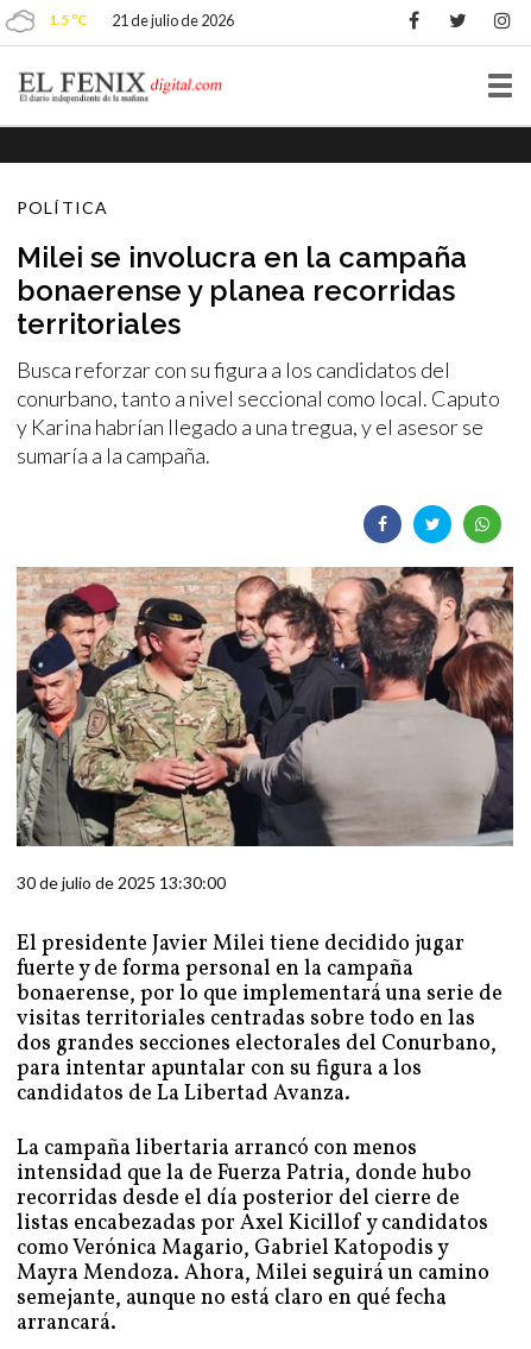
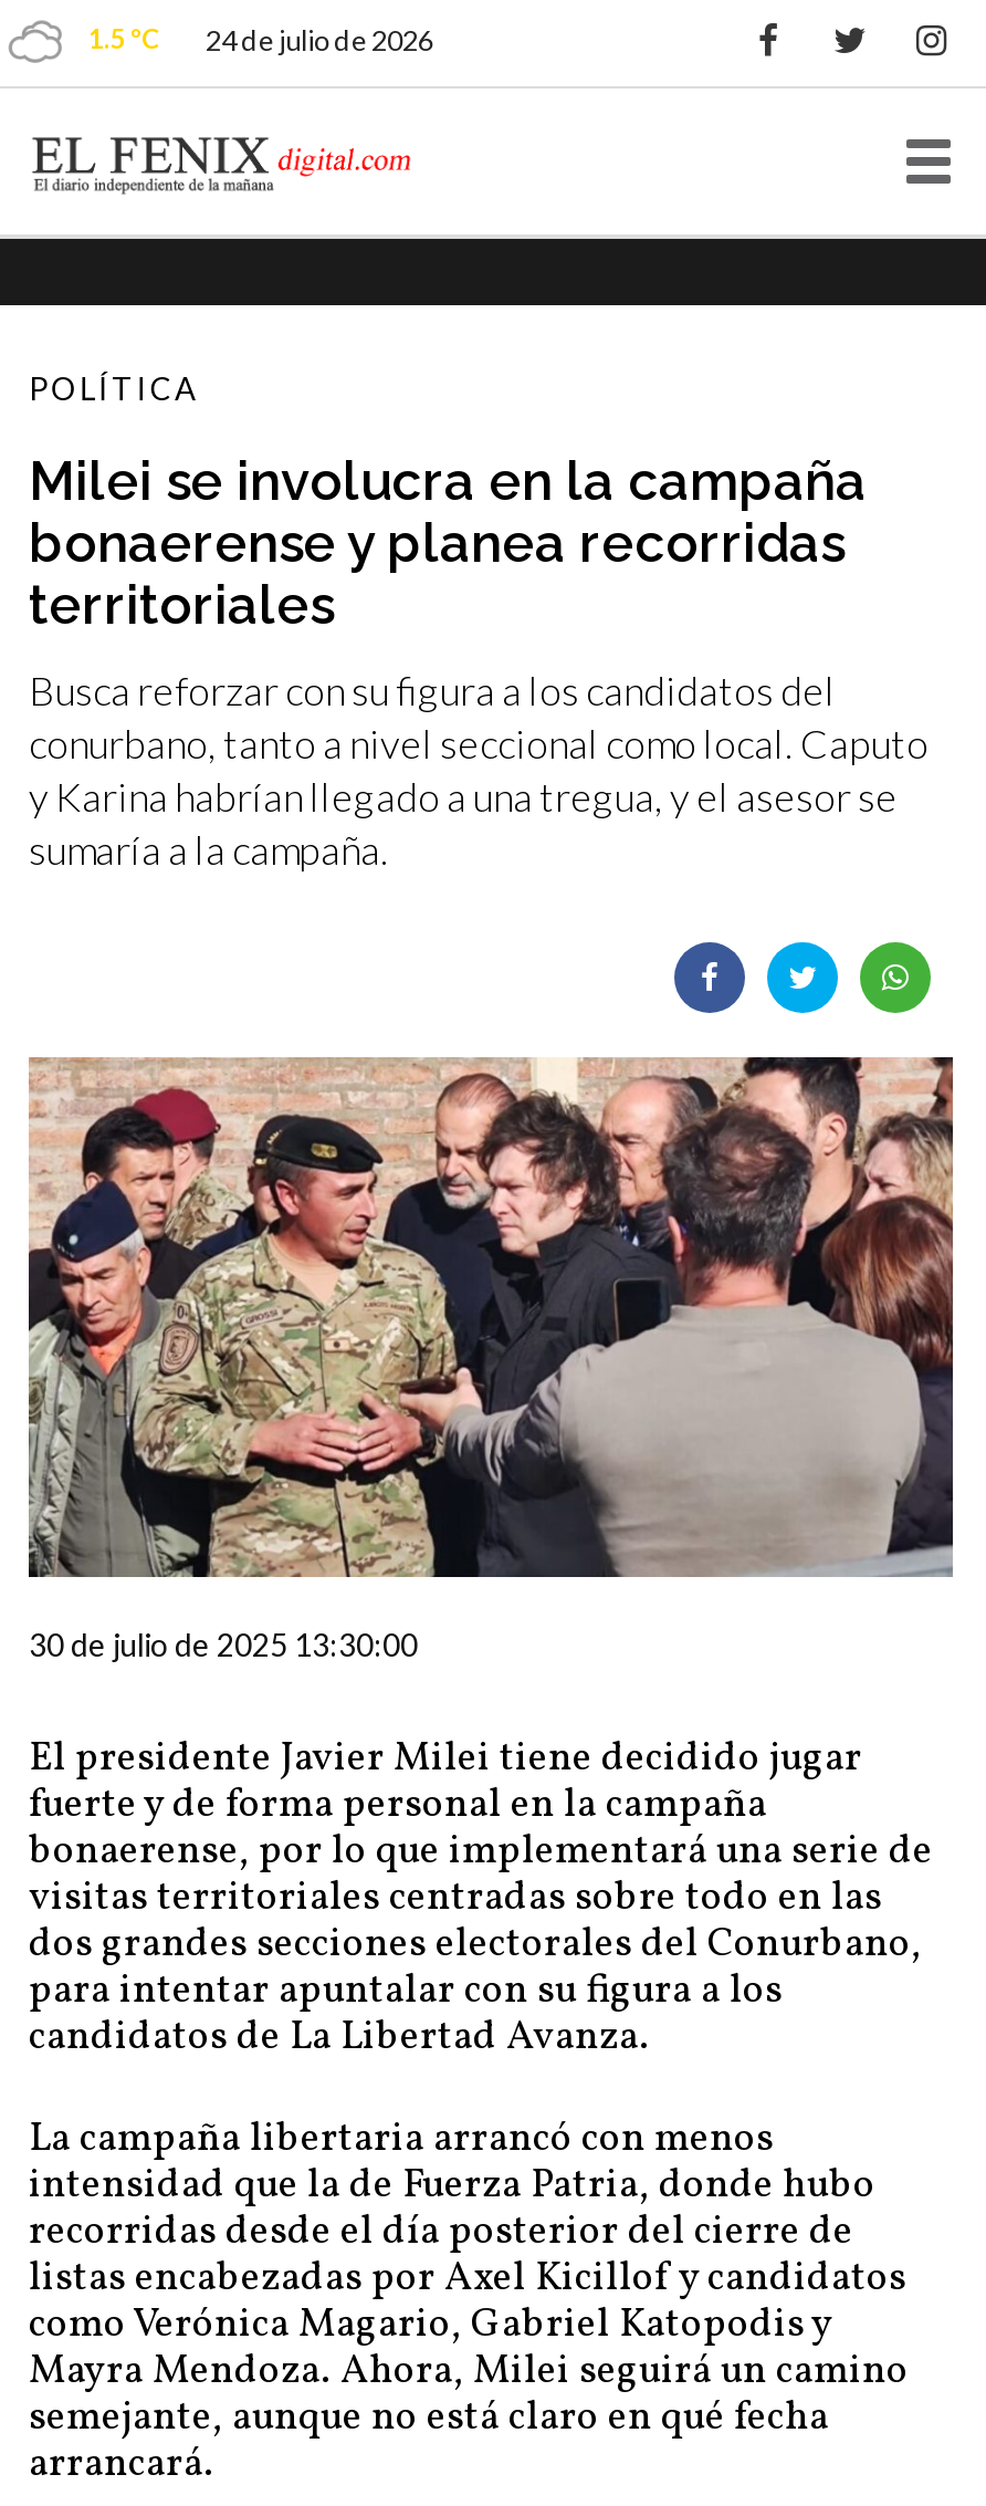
[49,11,234,30] 1.5 ºC 21 de julio de 2026 -> [88,22,433,58] 1.5 ºC 24 de julio de 2026

